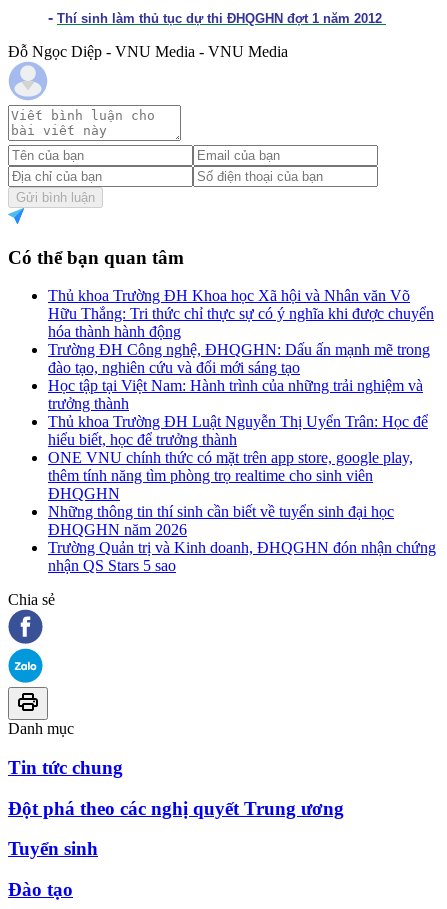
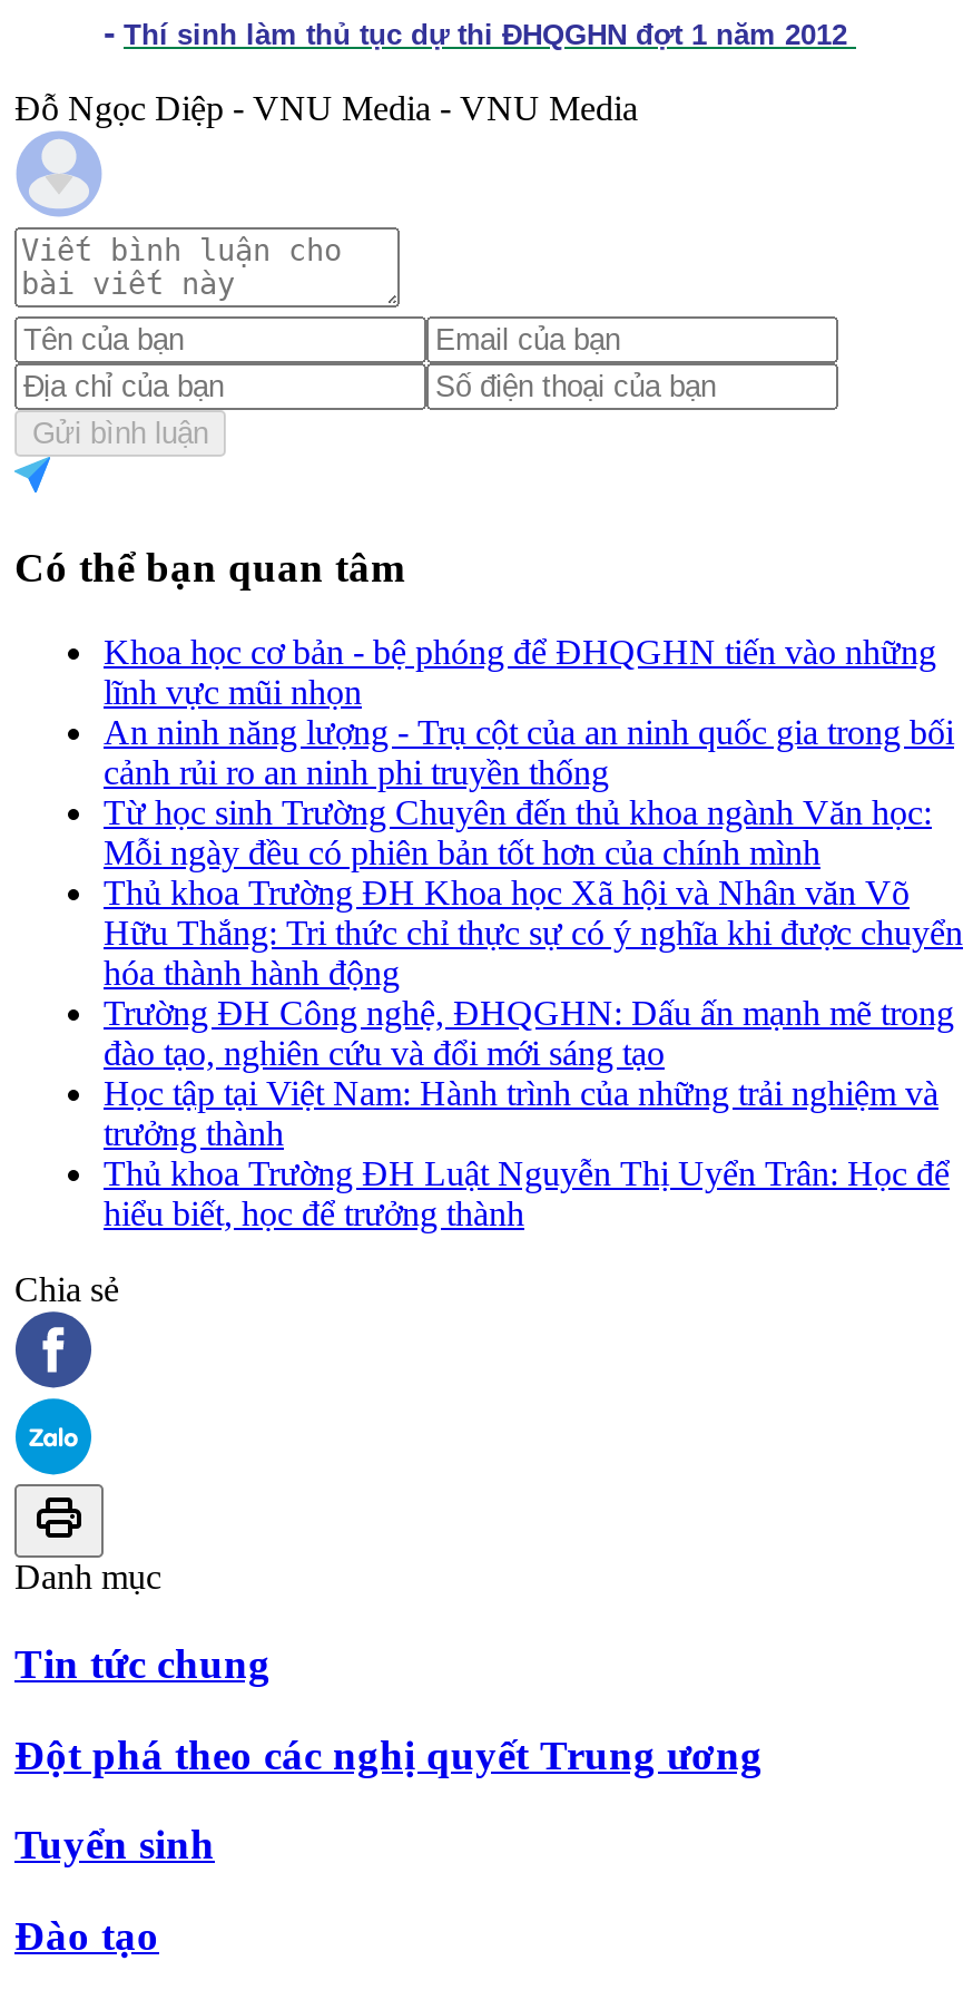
none -> [104,633,954,872] Khoa học cơ bản - bệ phóng để ĐHQGHN tiến vào những | lĩnh vực mũi nhọn | An ninh năng lượng - Trụ cột của an ninh quốc gia trong bối | cảnh rủi ro an ninh phi truyền thống | Từ học sinh Trường Chuyên đến thủ khoa ngành Văn học: | Mỗi ngày đều có phiên bản tốt hơn của chính mình
moved [48,287,434,448] -> [104,874,963,1233]: Thủ khoa Trường ĐH Khoa học Xã hội và Nhân văn Võ | Hữu Thắng: Tri thức chỉ thực sự có ý nghĩa khi được chuyển | hóa thành hành động | ... | Thủ khoa Trường ĐH Luật Nguyễn Thị Uyển Trân: Học để | hiểu biết, học để trưởng thành
[48,449,436,574] ONE VNU chính thức có mặt trên app store, google play, | thêm tính năng tìm phòng trọ realtime cho sinh viên | ĐHQGHN | Những thông tin thí sinh cần biết về tuyển sinh đại học | ĐHQGHN năm 2026 | Trường Quản trị và Kinh doanh, ĐHQGHN đón nhận chứng | nhận QS Stars 5 sao -> none

